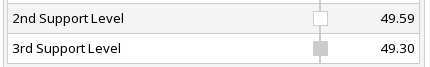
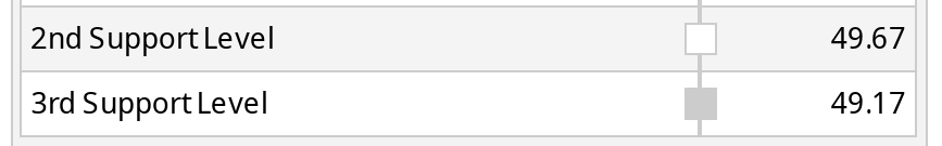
[380,9,415,27] 49.59 -> [830,19,906,58] 49.67
[380,39,415,57] 49.30 -> [830,84,906,123] 49.17

